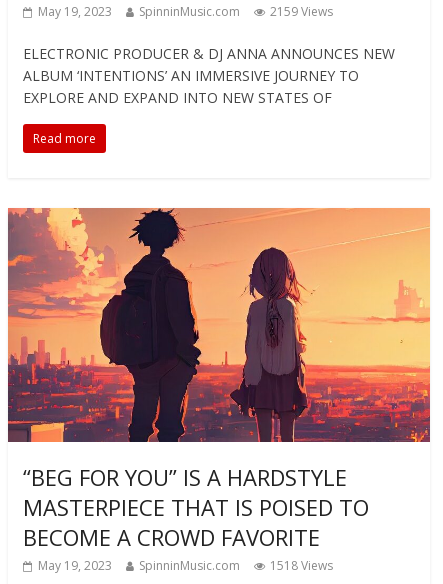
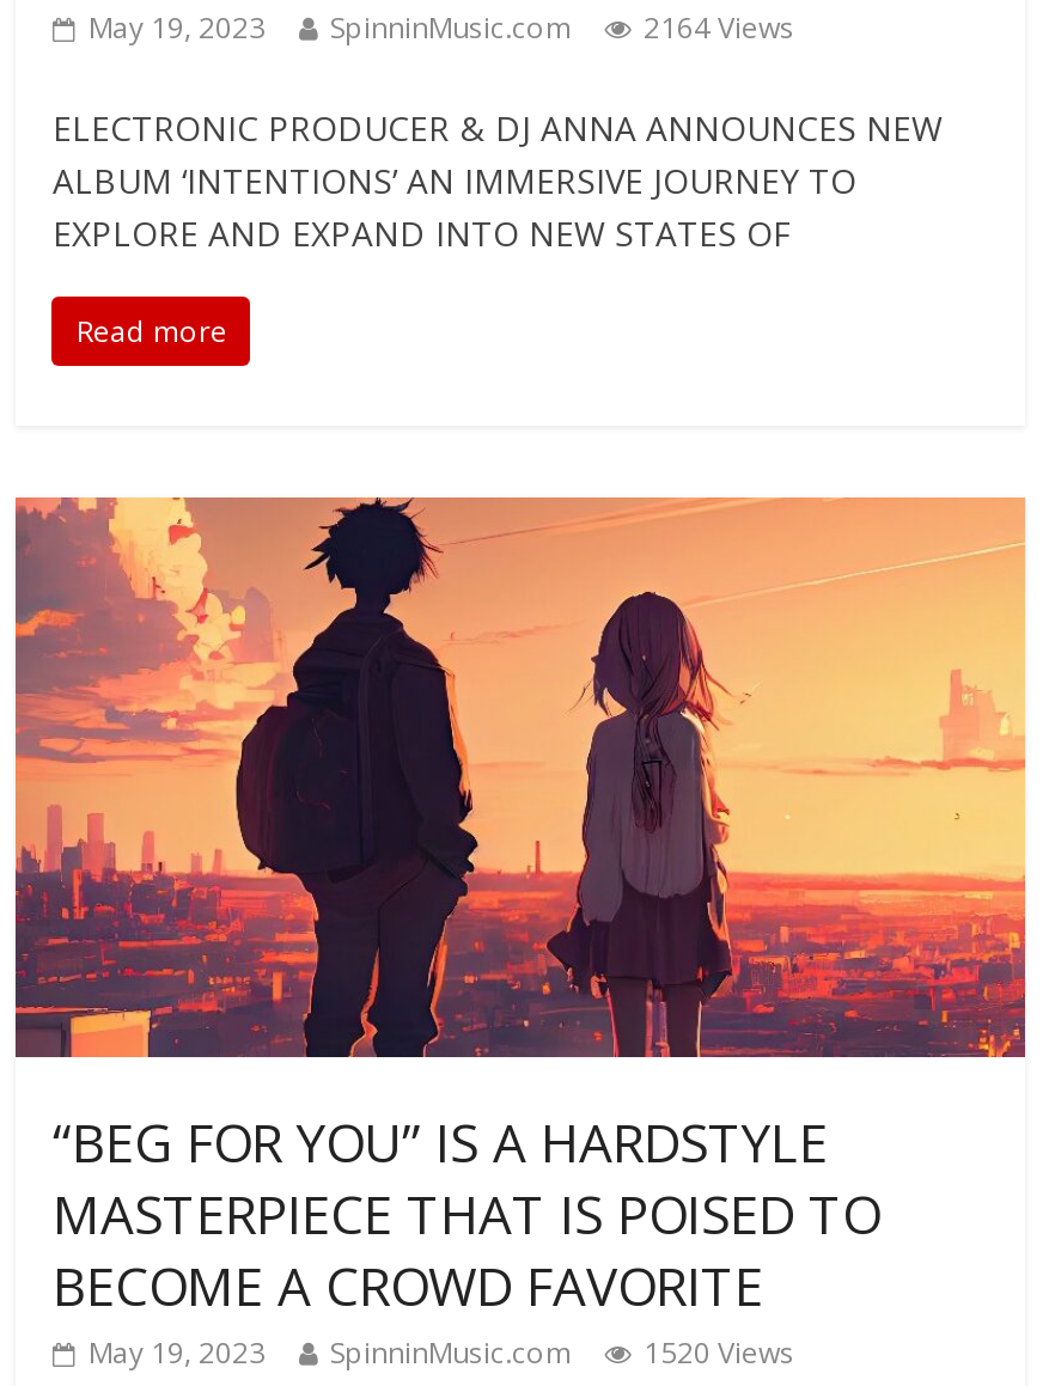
[38,3,333,20] May 19, 2023 SpinninMusic.com 2159 Views -> [88,7,794,48] May 19, 2023 SpinninMusic.com 2164 Views
[38,557,333,574] May 19, 2023 SpinninMusic.com 1518 Views -> [88,1333,794,1374] May 19, 2023 SpinninMusic.com 1520 Views

